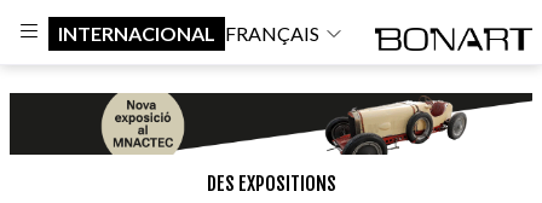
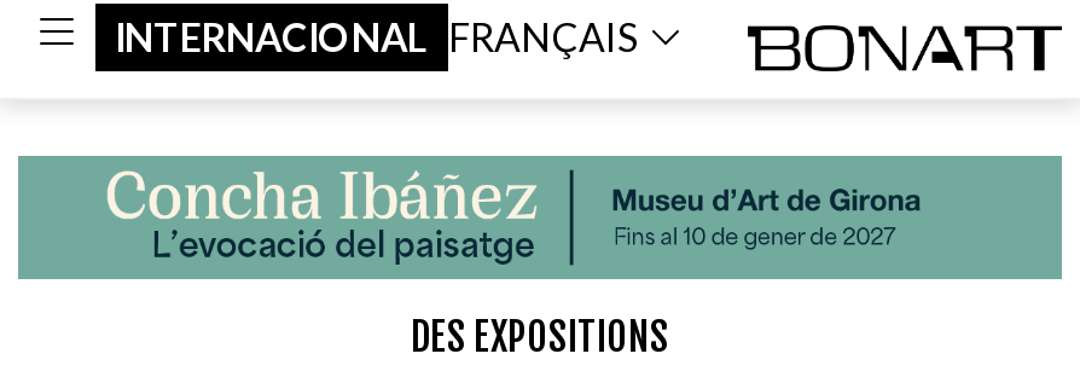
[8,92,534,156] [image] -> [18,156,1064,282] [image]

